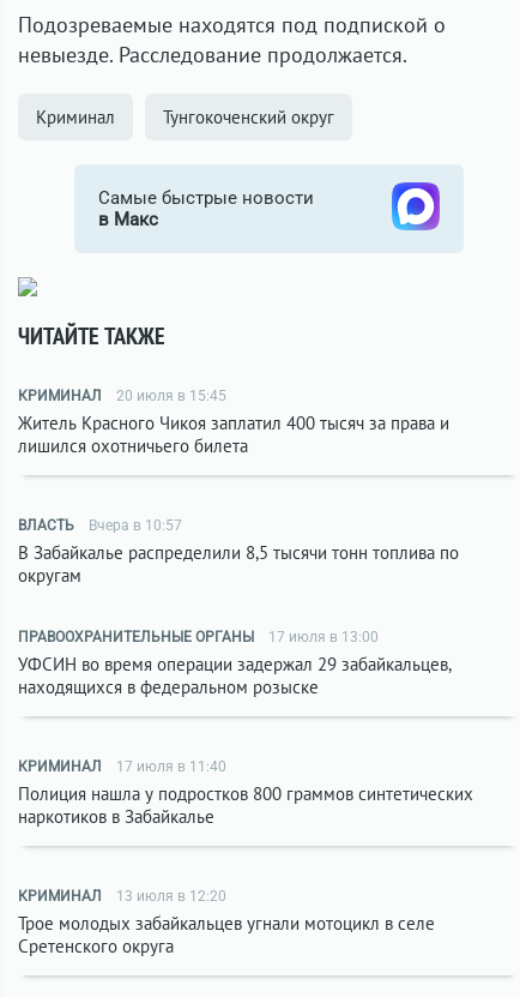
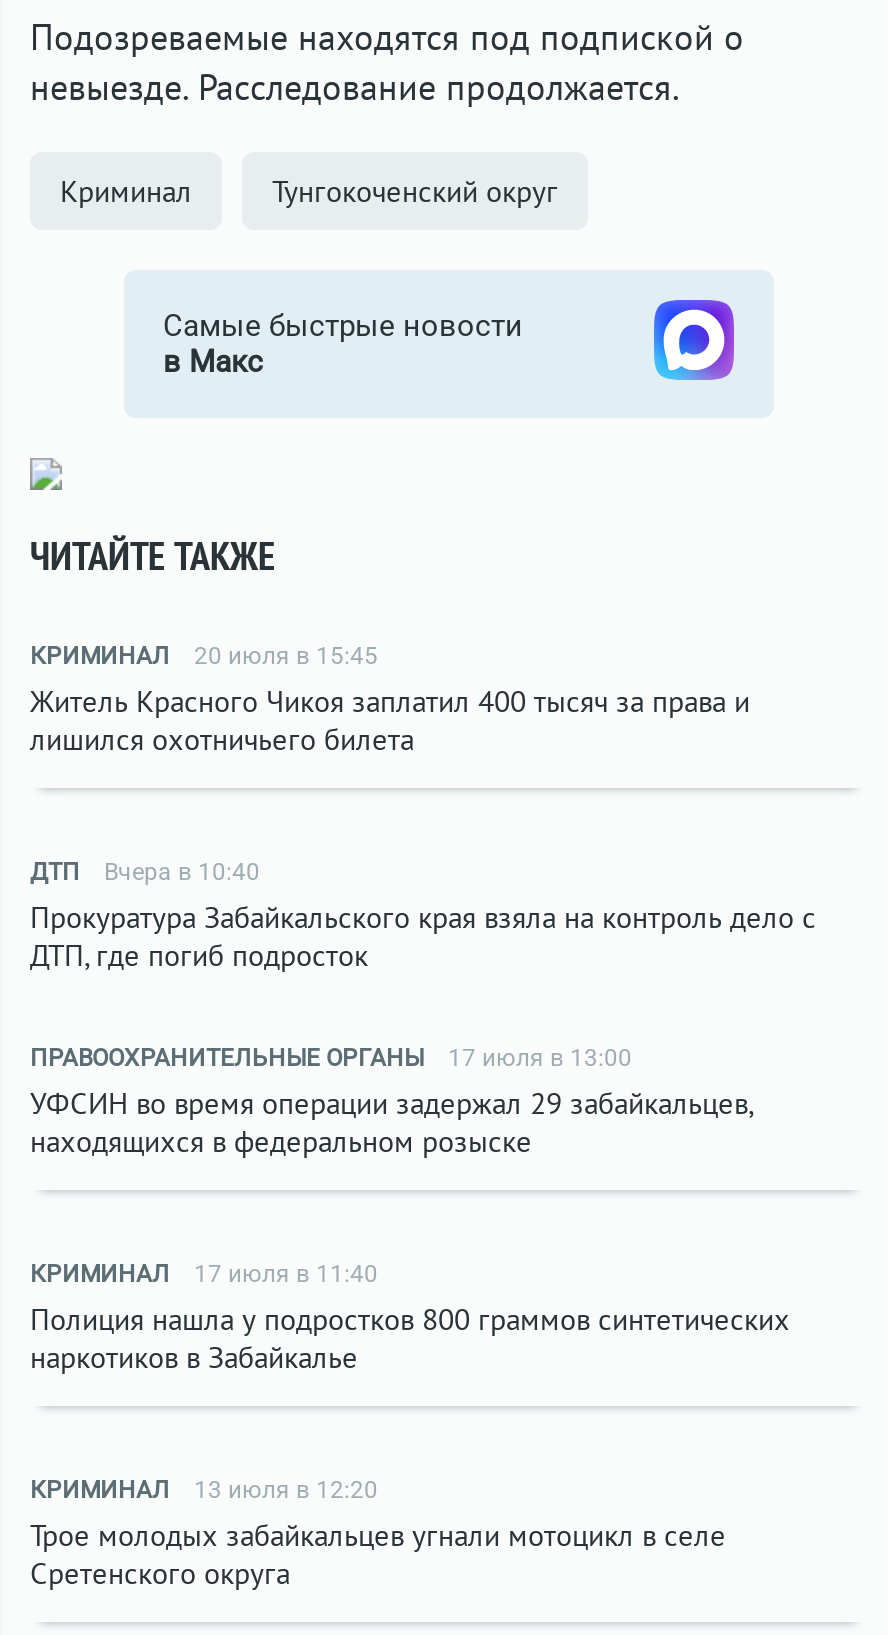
[18,517,459,587] ВЛАСТЬ | Вчера в 10:57 | В Забайкалье распределили 8,5 тысячи тонн топлива по | округам -> [30,858,816,974] ДТП | Вчера в 10:40 | Прокуратура Забайкальского края взяла на контроль дело с | ДТП, где погиб подросток

